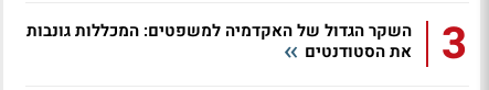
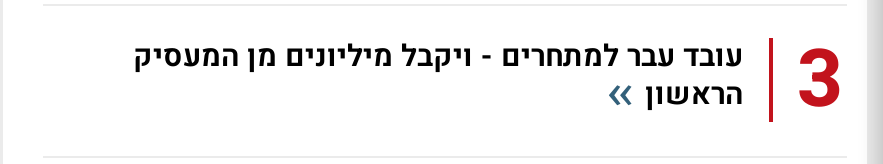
[26,19,412,64] השקר הגדול של האקדמיה למשפטים: המכללות גונבות | את הסטודנטים -> [133,34,743,116] עובד עבר למתחרים - ויקבל מיליונים מן המעסיק | הראשון

